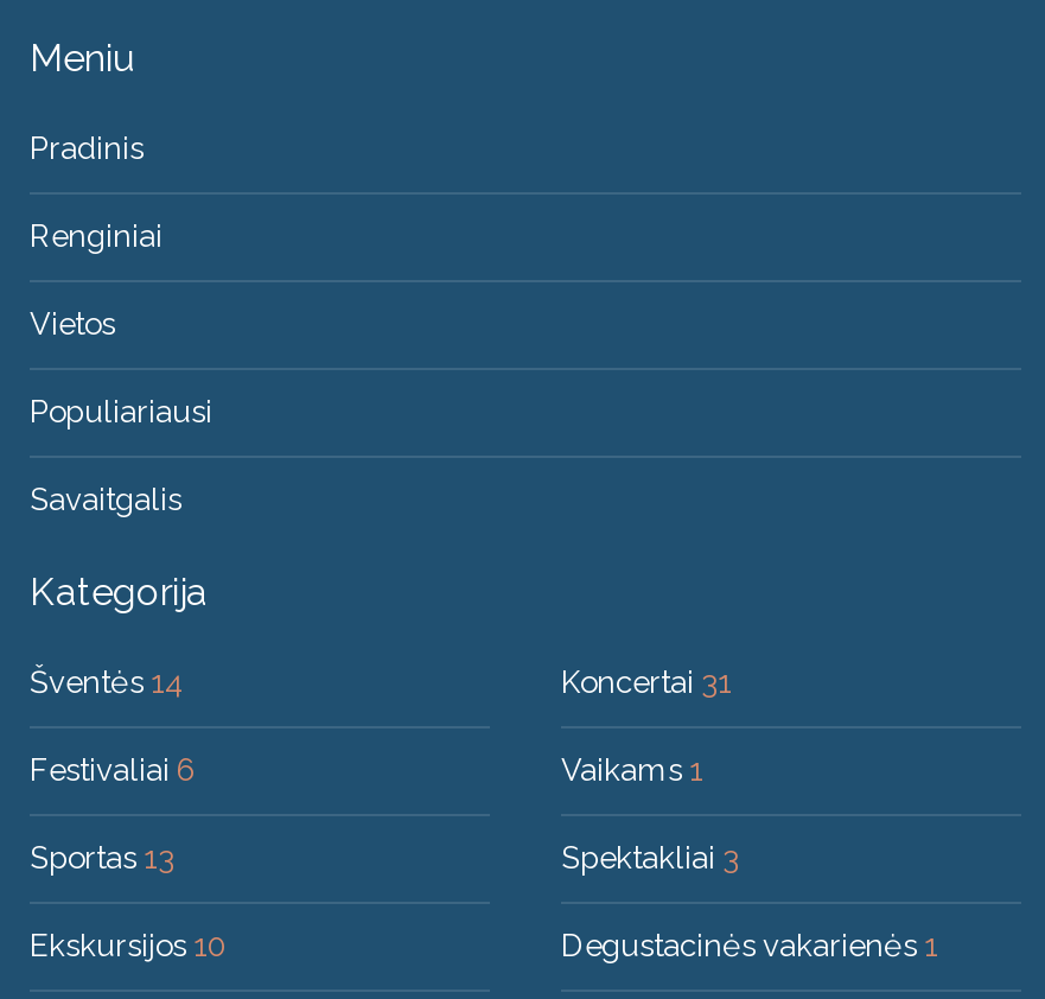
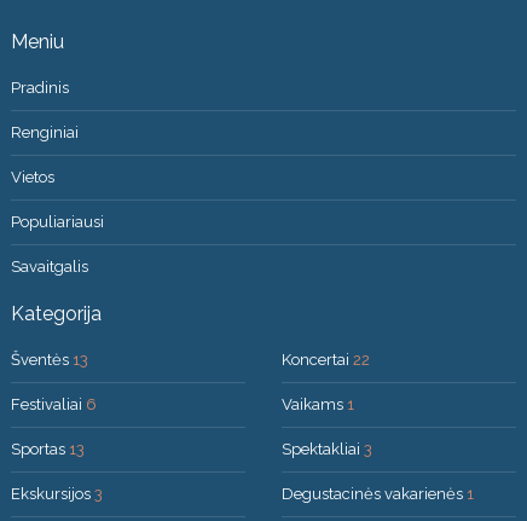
[30,664,184,700] Šventės 14 -> [11,351,88,369] Šventės 13
[561,664,732,700] Koncertai 31 -> [282,351,370,369] Koncertai 22
[30,928,229,963] Ekskursijos 10 -> [11,485,103,503] Ekskursijos 3

